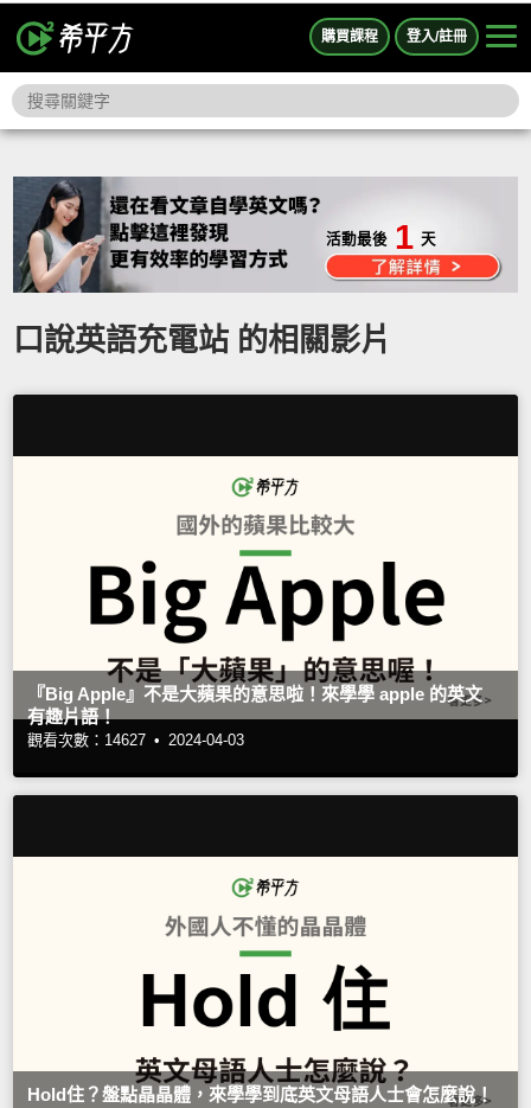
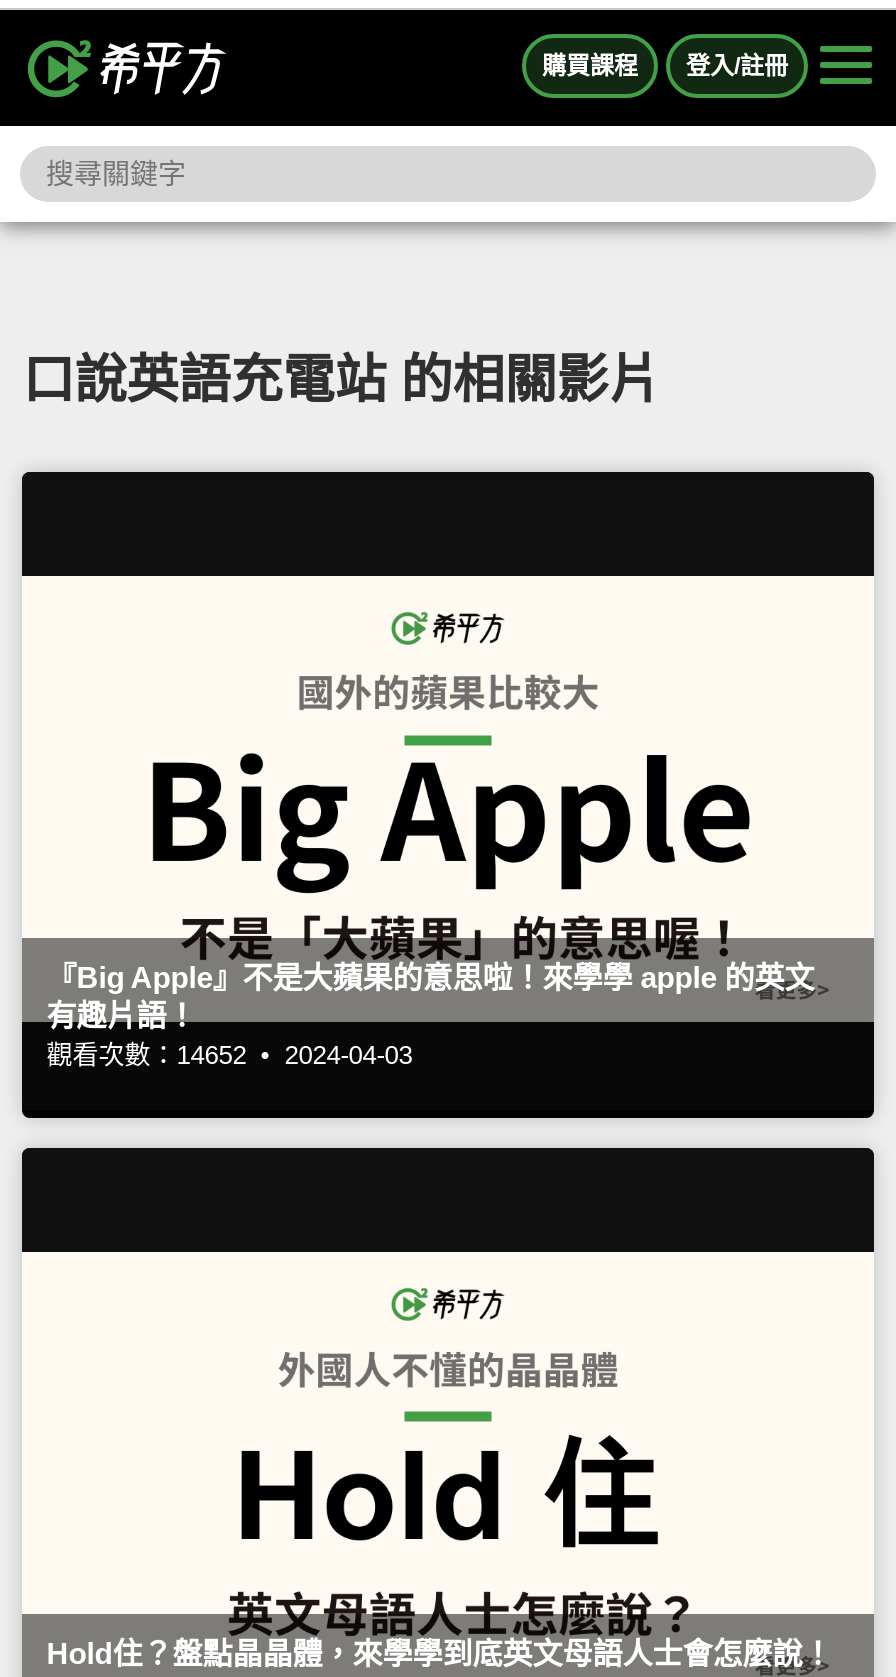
[326,218,436,256] 活動最後 1 天 -> none
[27,731,244,749] 觀看次數：14627 • 2024-04-03 -> [46,1040,412,1070] 觀看次數：14652 • 2024-04-03

